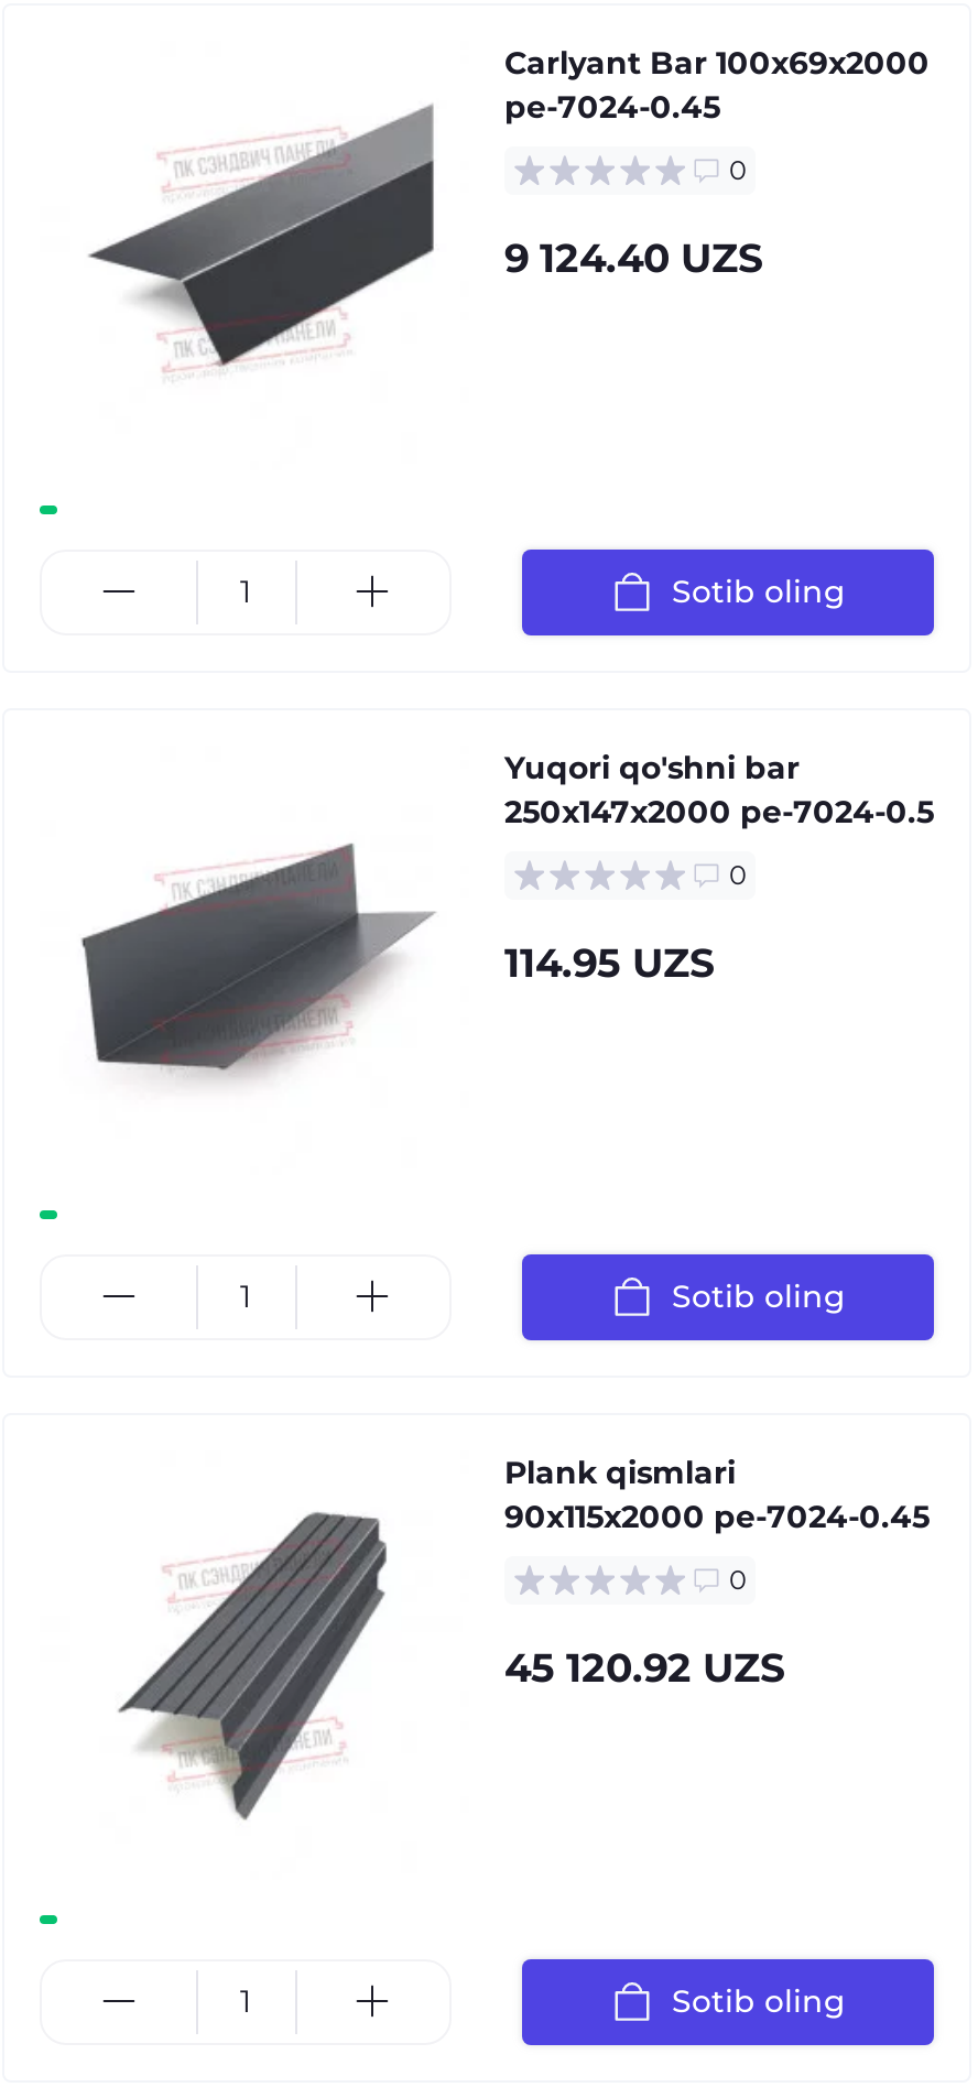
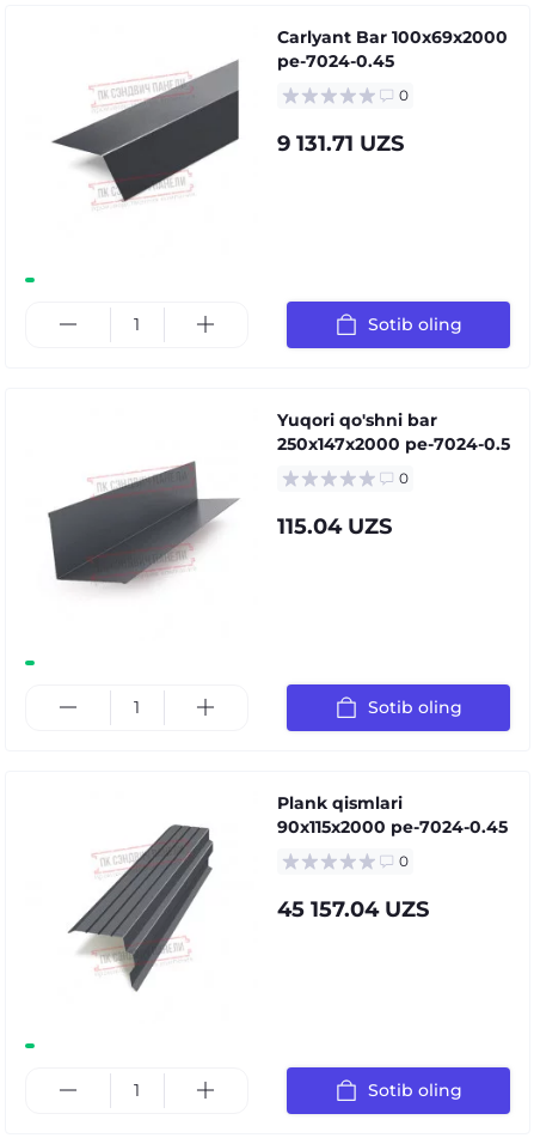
[504,233,762,282] 9 124.40 UZS -> [277,130,404,156] 9 131.71 UZS
[504,938,714,987] 114.95 UZS -> [277,513,392,539] 115.04 UZS
[504,1643,784,1692] 45 120.92 UZS -> [277,896,429,922] 45 157.04 UZS

